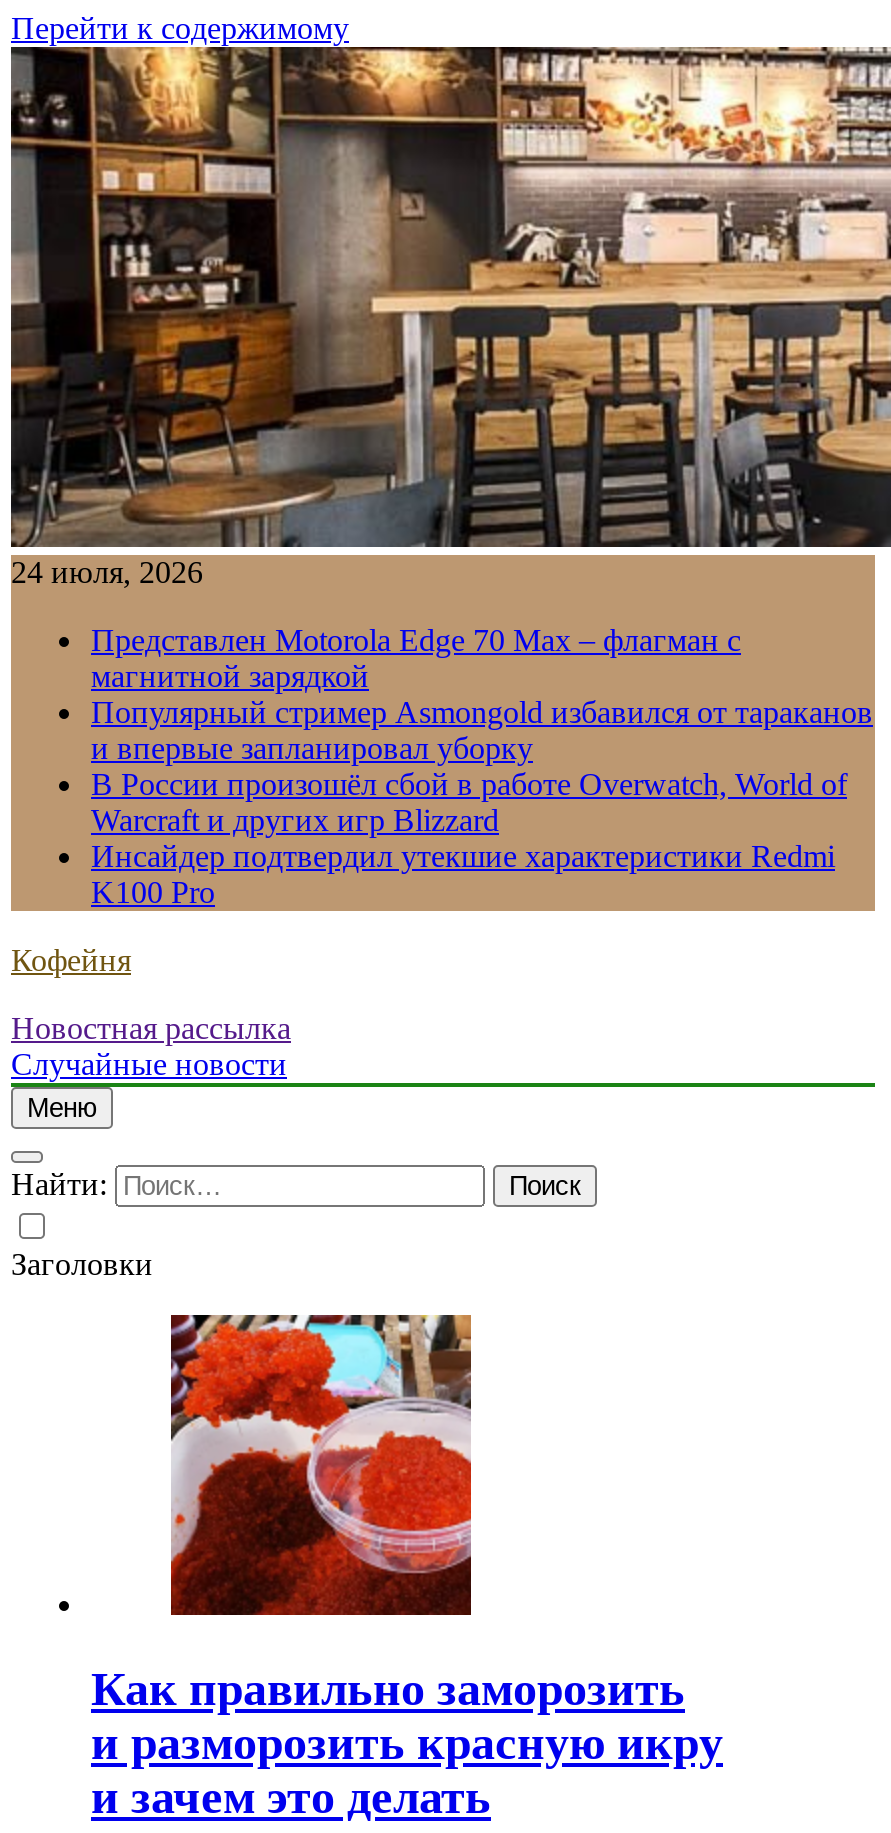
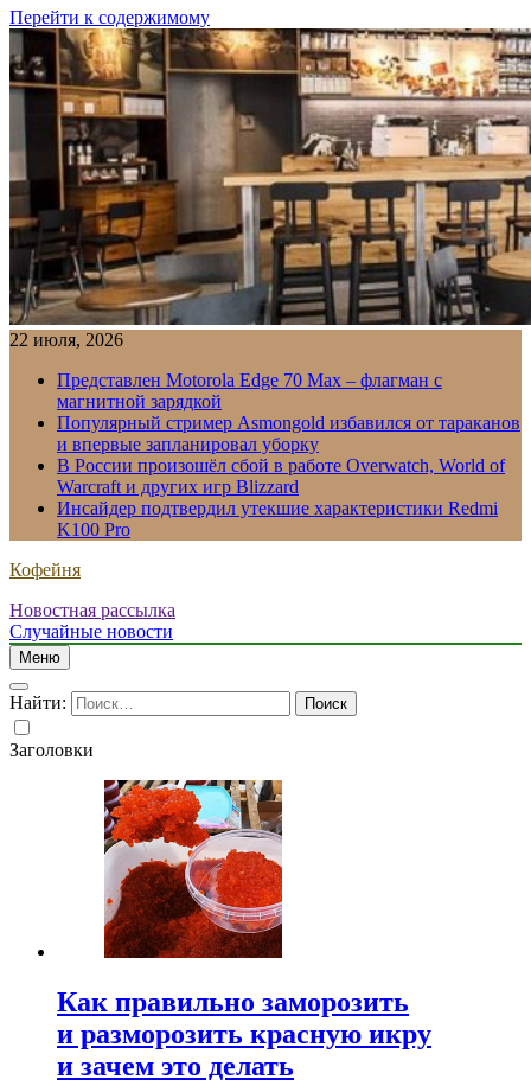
[11,555,203,589] 24 июля, 2026 -> [9,330,123,350] 22 июля, 2026

